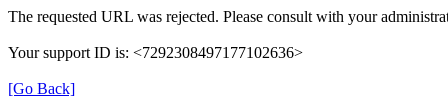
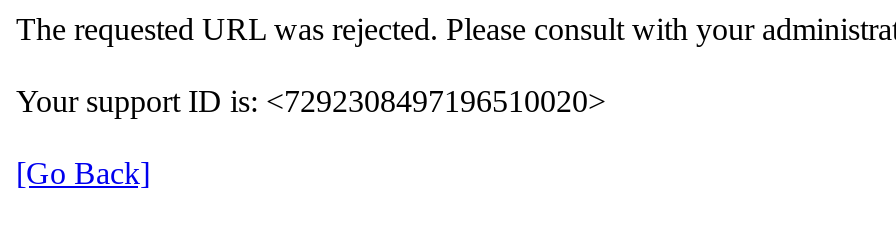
[8,44,303,61] Your support ID is: <7292308497177102636> -> [16,84,606,118] Your support ID is: <7292308497196510020>

